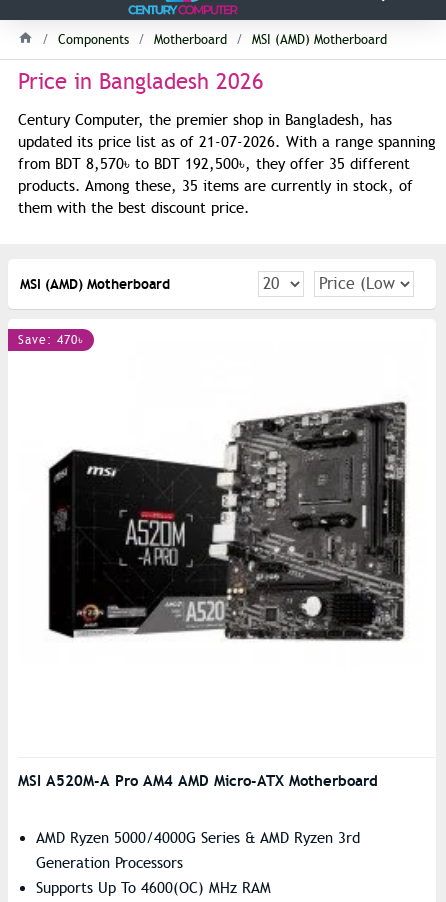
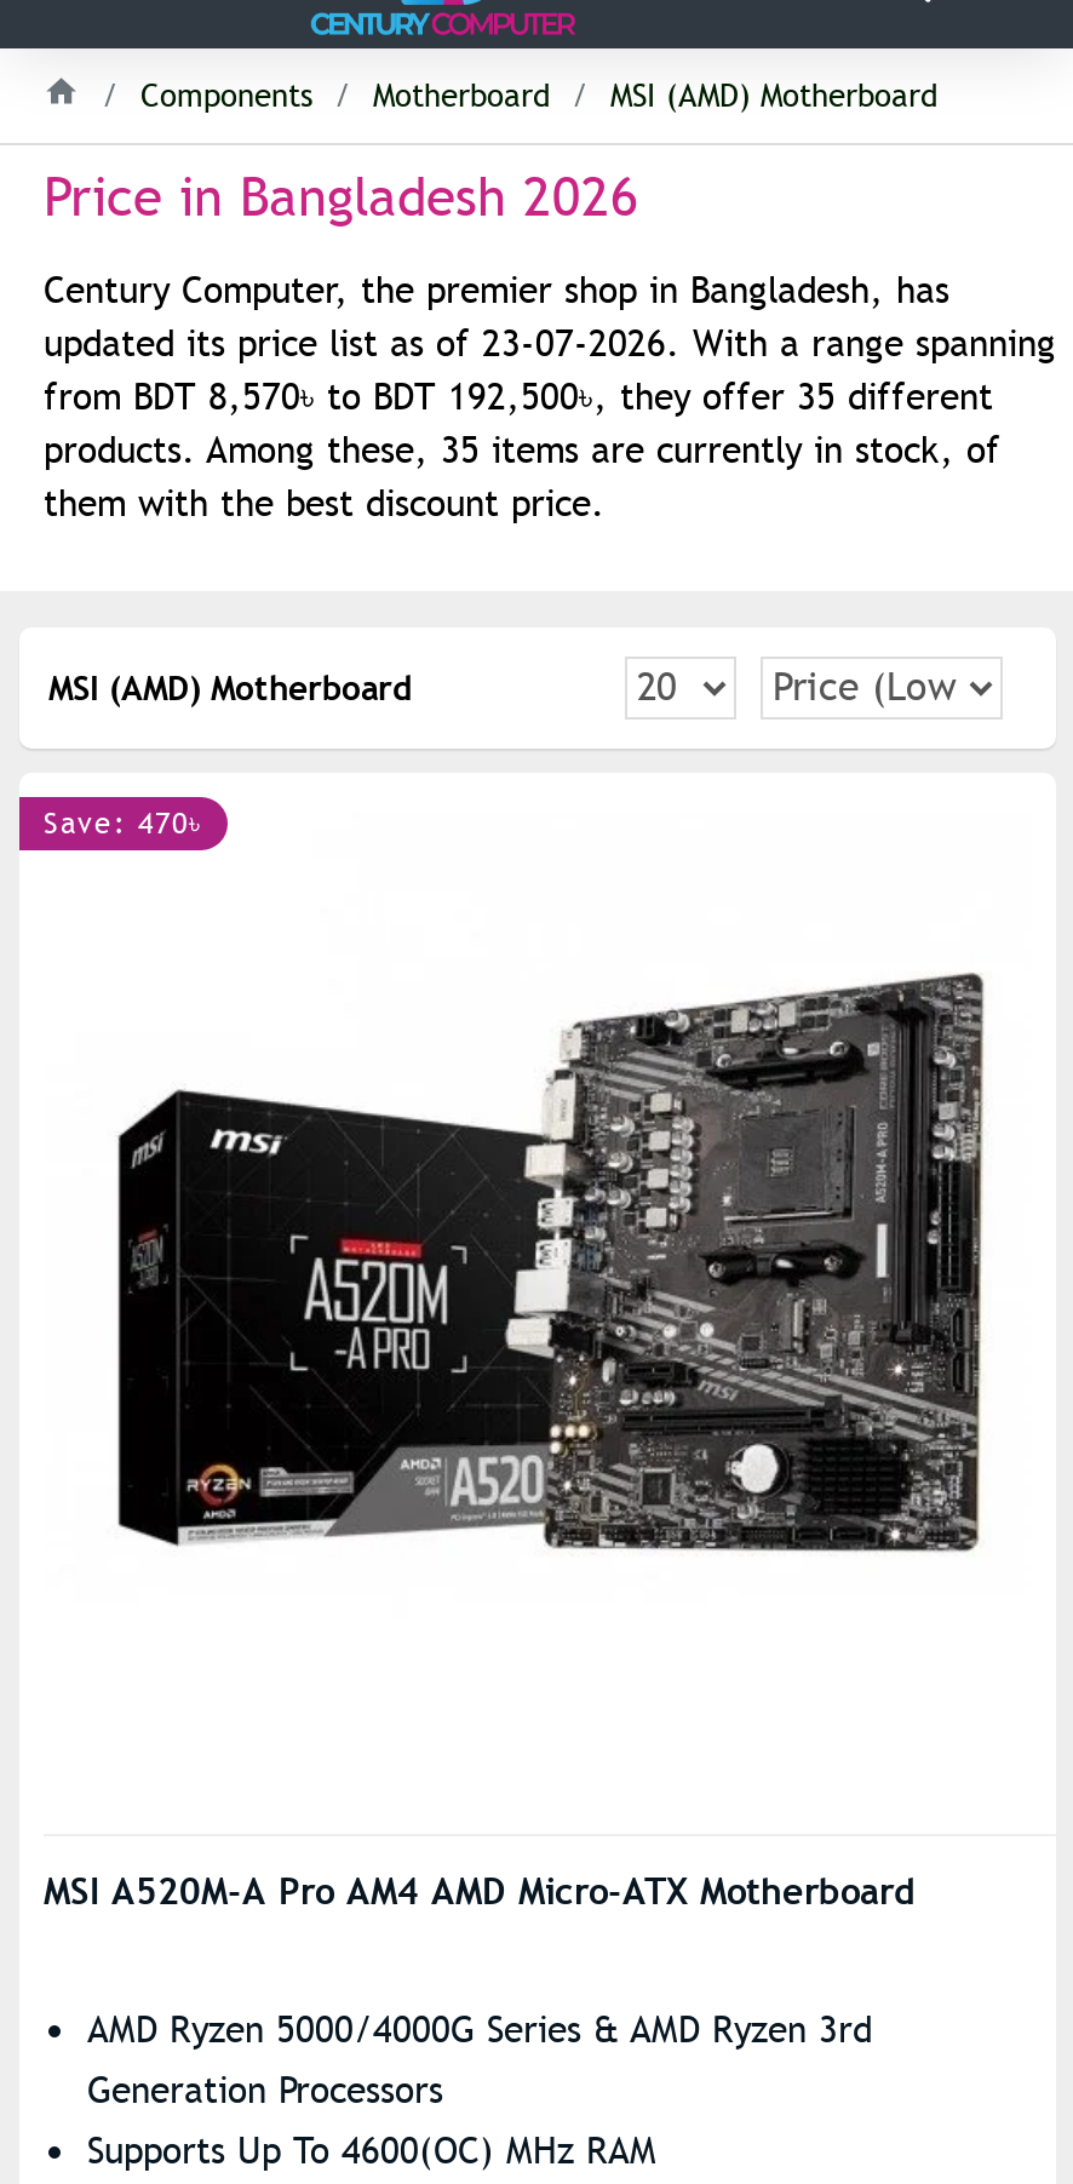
[18,133,436,151] updated its price list as of 21-07-2026. With a range spanning -> [44,322,1056,366] updated its price list as of 23-07-2026. With a range spanning

